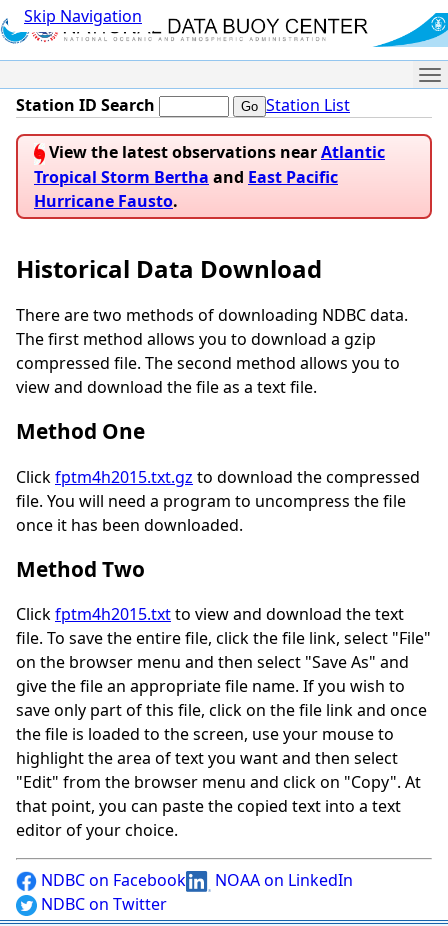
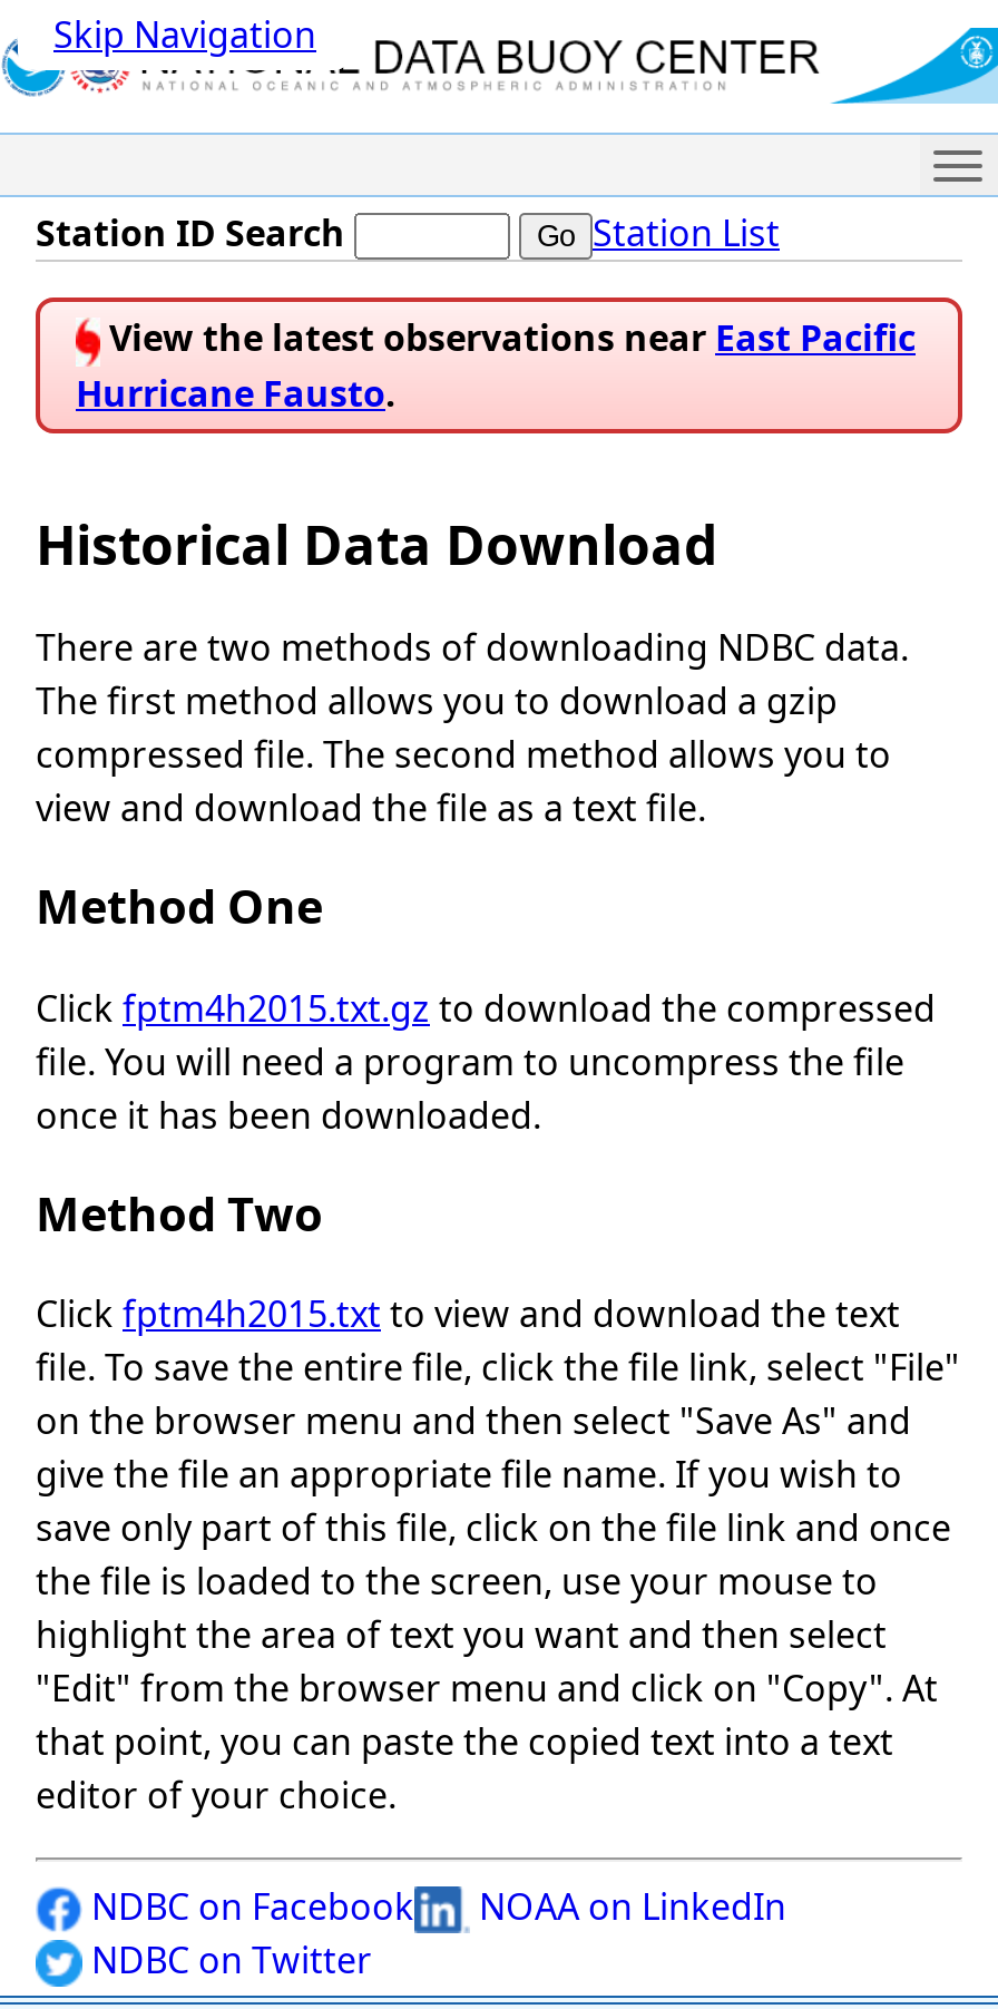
[34,141,385,188] View the latest observations near Atlantic | Tropical Storm Bertha and East Pacific -> [100,314,916,363] View the latest observations near East Pacific

